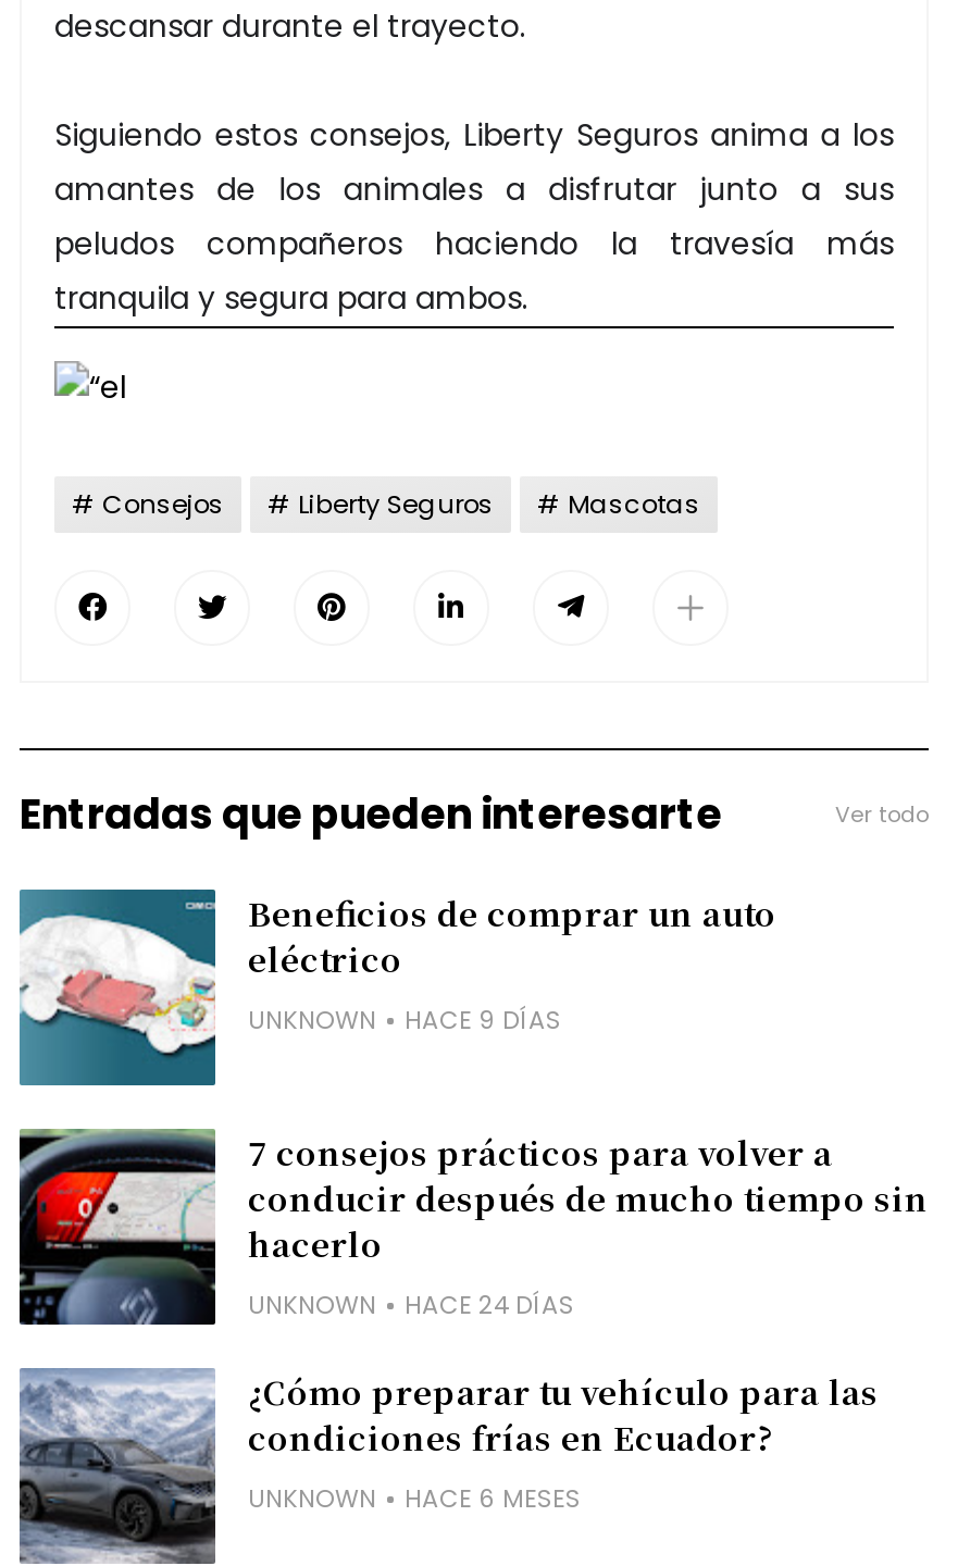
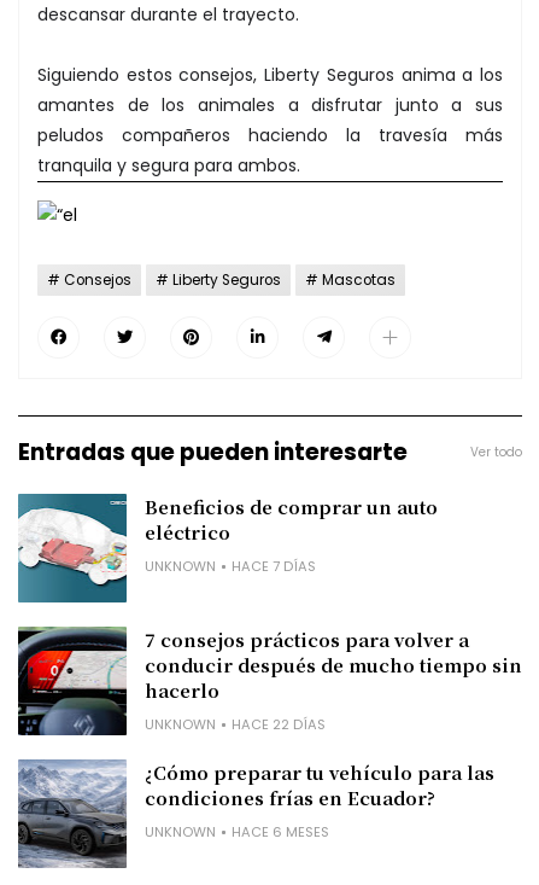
[248,1003,561,1038] UNKNOWN HACE 9 DÍAS -> [145,557,316,576] UNKNOWN HACE 7 DÍAS
[248,1288,574,1323] UNKNOWN HACE 24 DÍAS -> [145,715,326,734] UNKNOWN HACE 22 DÍAS

